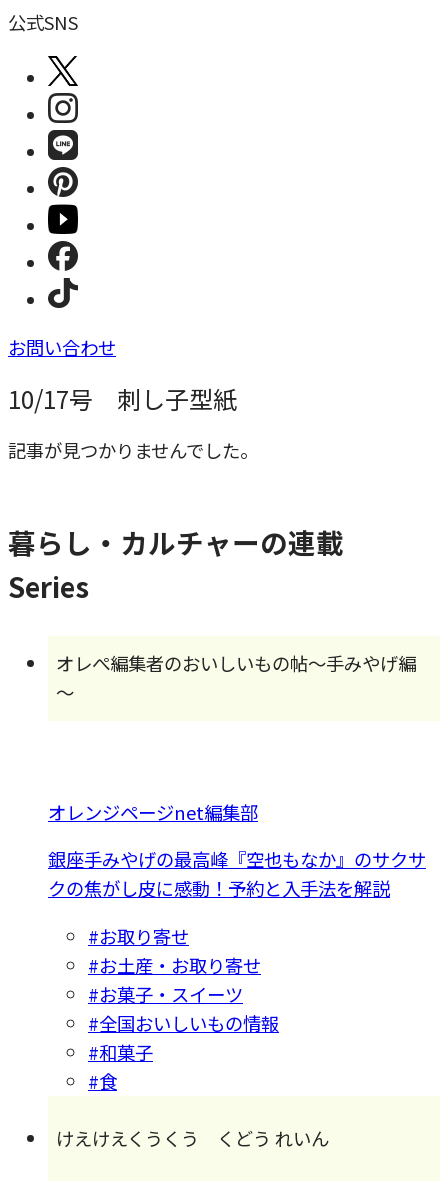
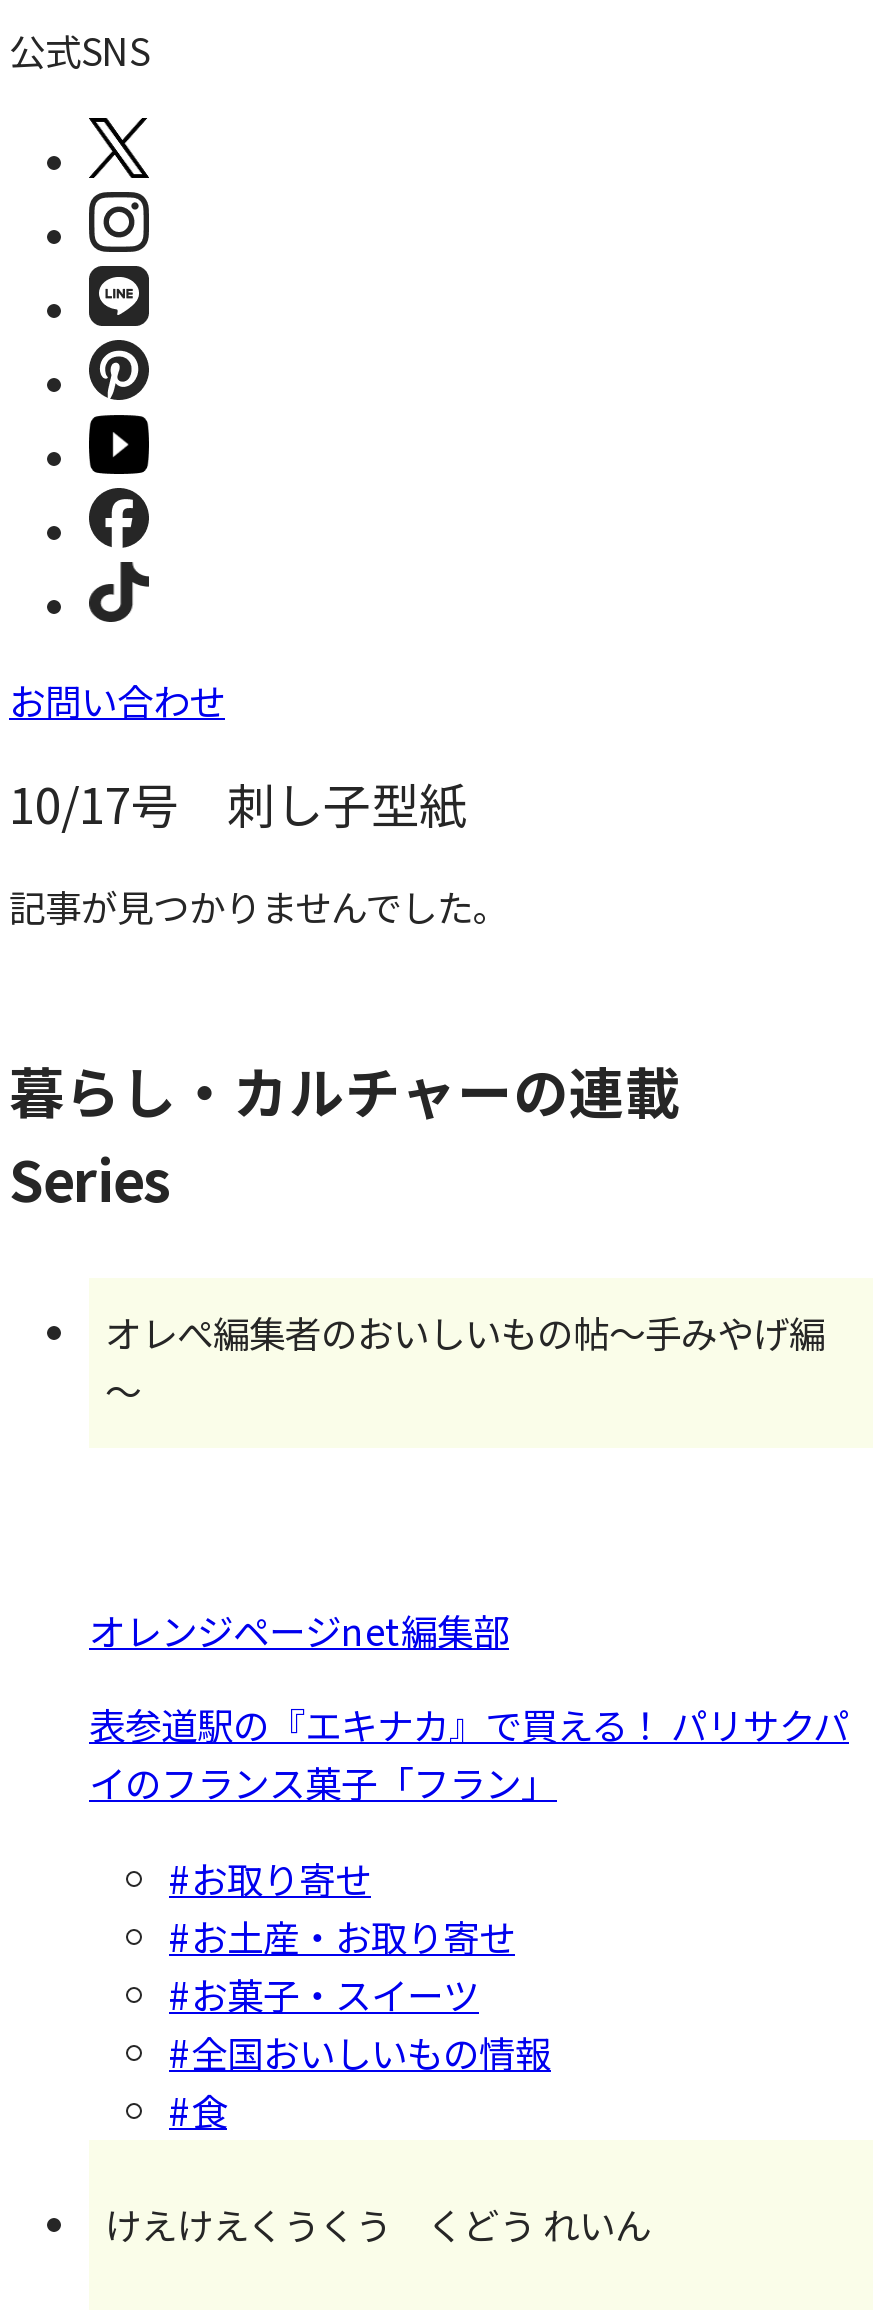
[48,846,426,901] 銀座手みやげの最高峰『空也もなか』のサクサ | クの焦がし皮に感動！予約と入手法を解説 -> [89,1699,849,1809] 表参道駅の『エキナカ』で買える！ パリサクパ | イのフランス菓子「フラン」
[88,1039,153,1065] #和菓子 -> none

